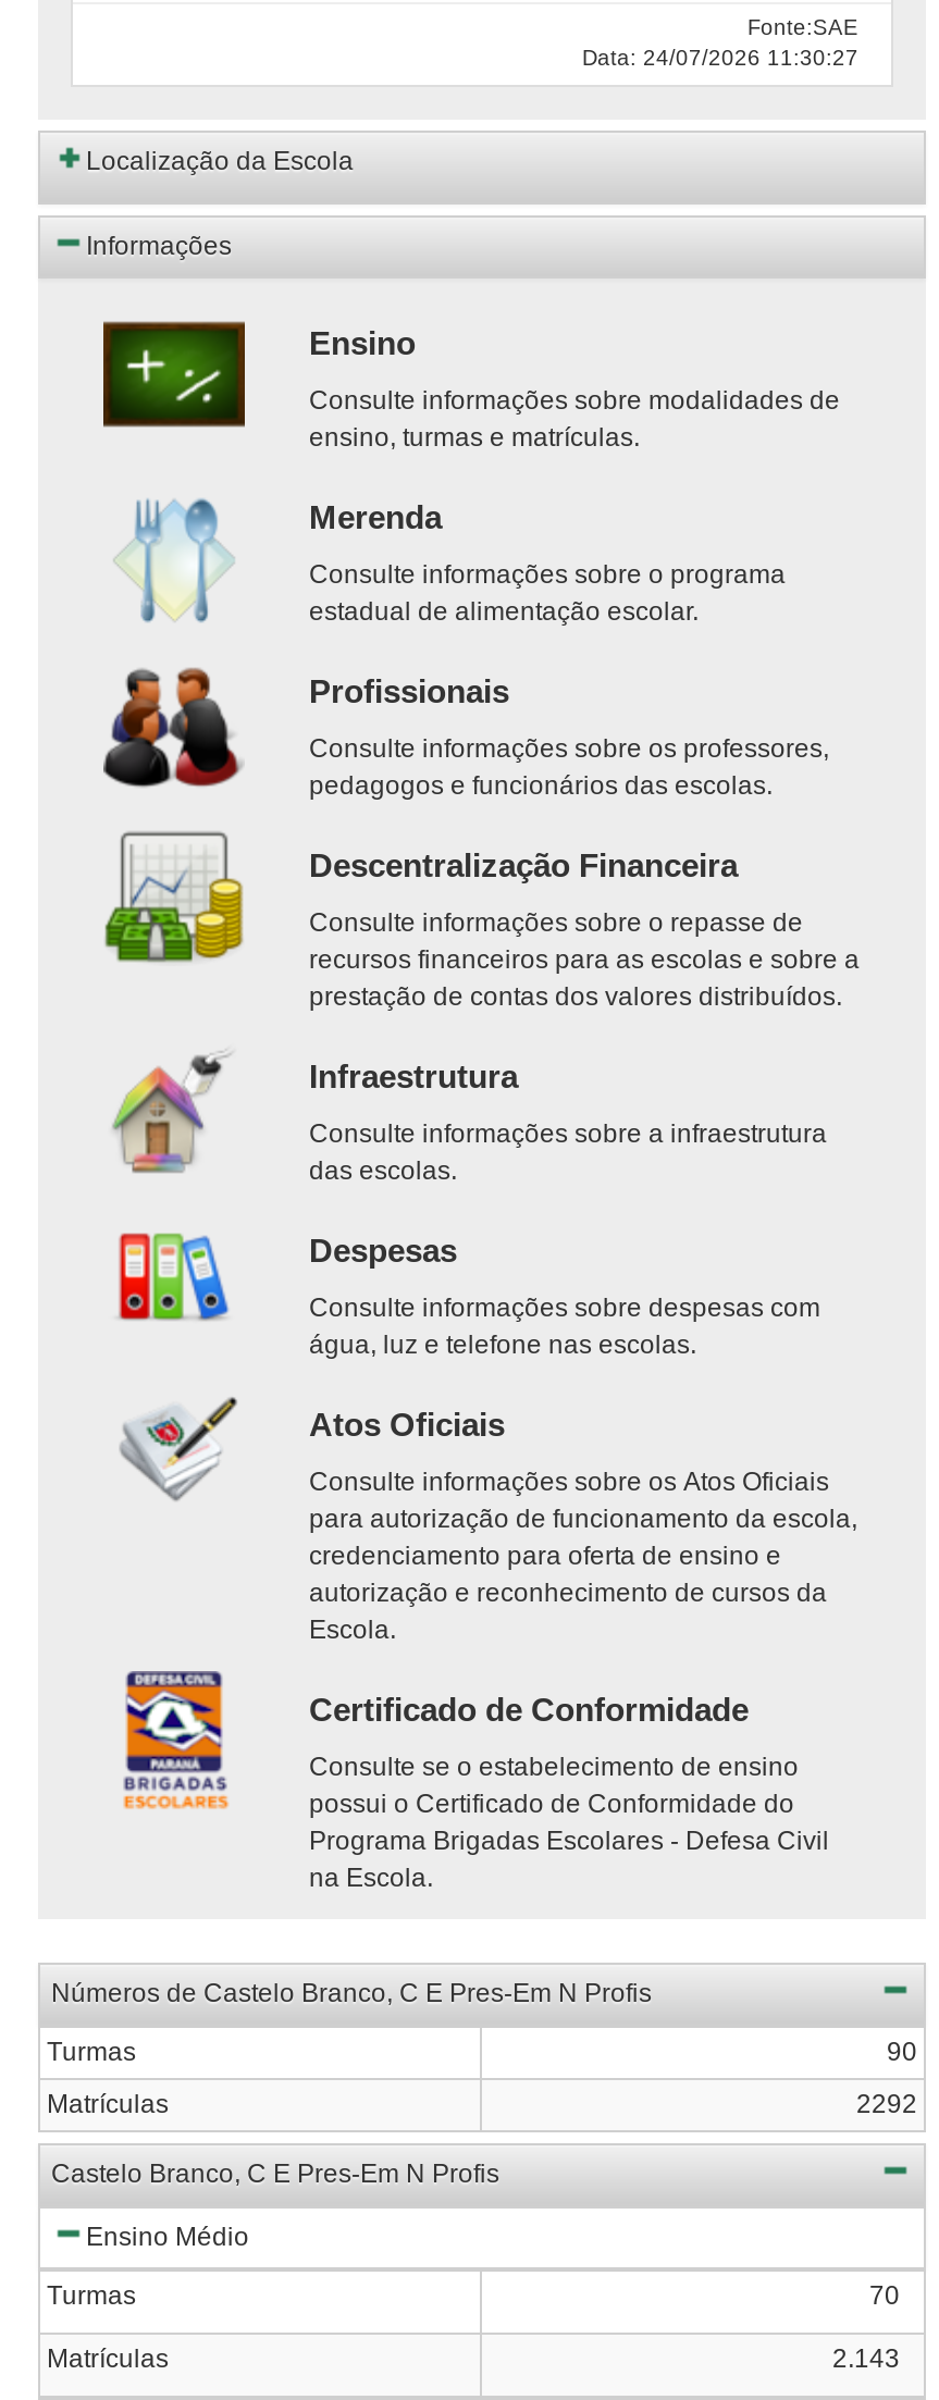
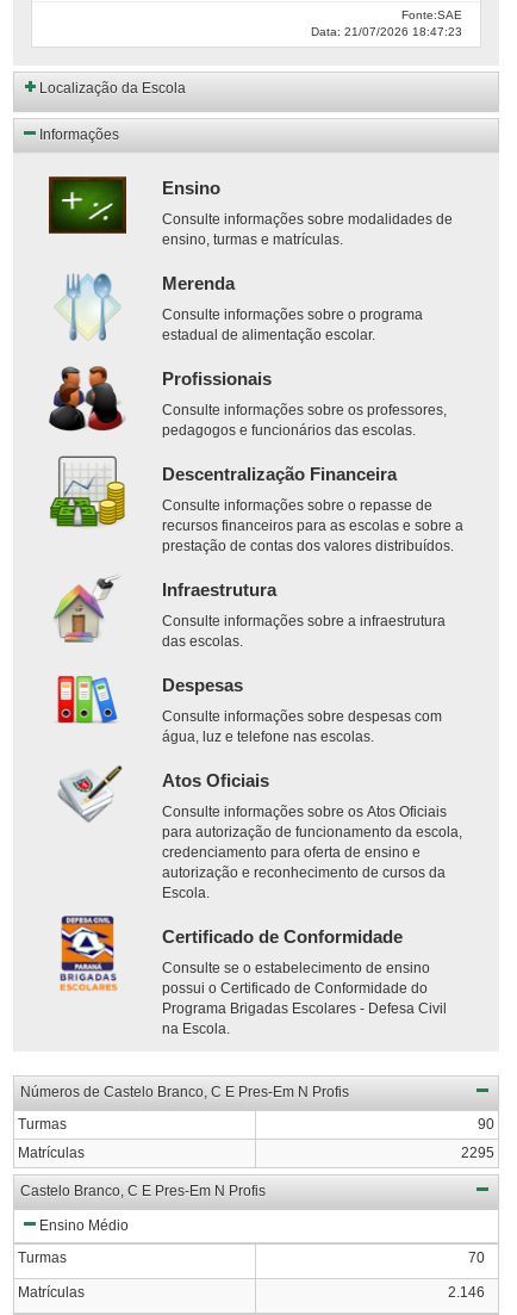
[582,45,858,69] Data: 24/07/2026 11:30:27 -> [311,25,462,38] Data: 21/07/2026 18:47:23
[856,2088,917,2118] 2292 -> [461,1144,494,1161] 2295
[832,2343,900,2373] 2.143 -> [448,1284,485,1300] 2.146

